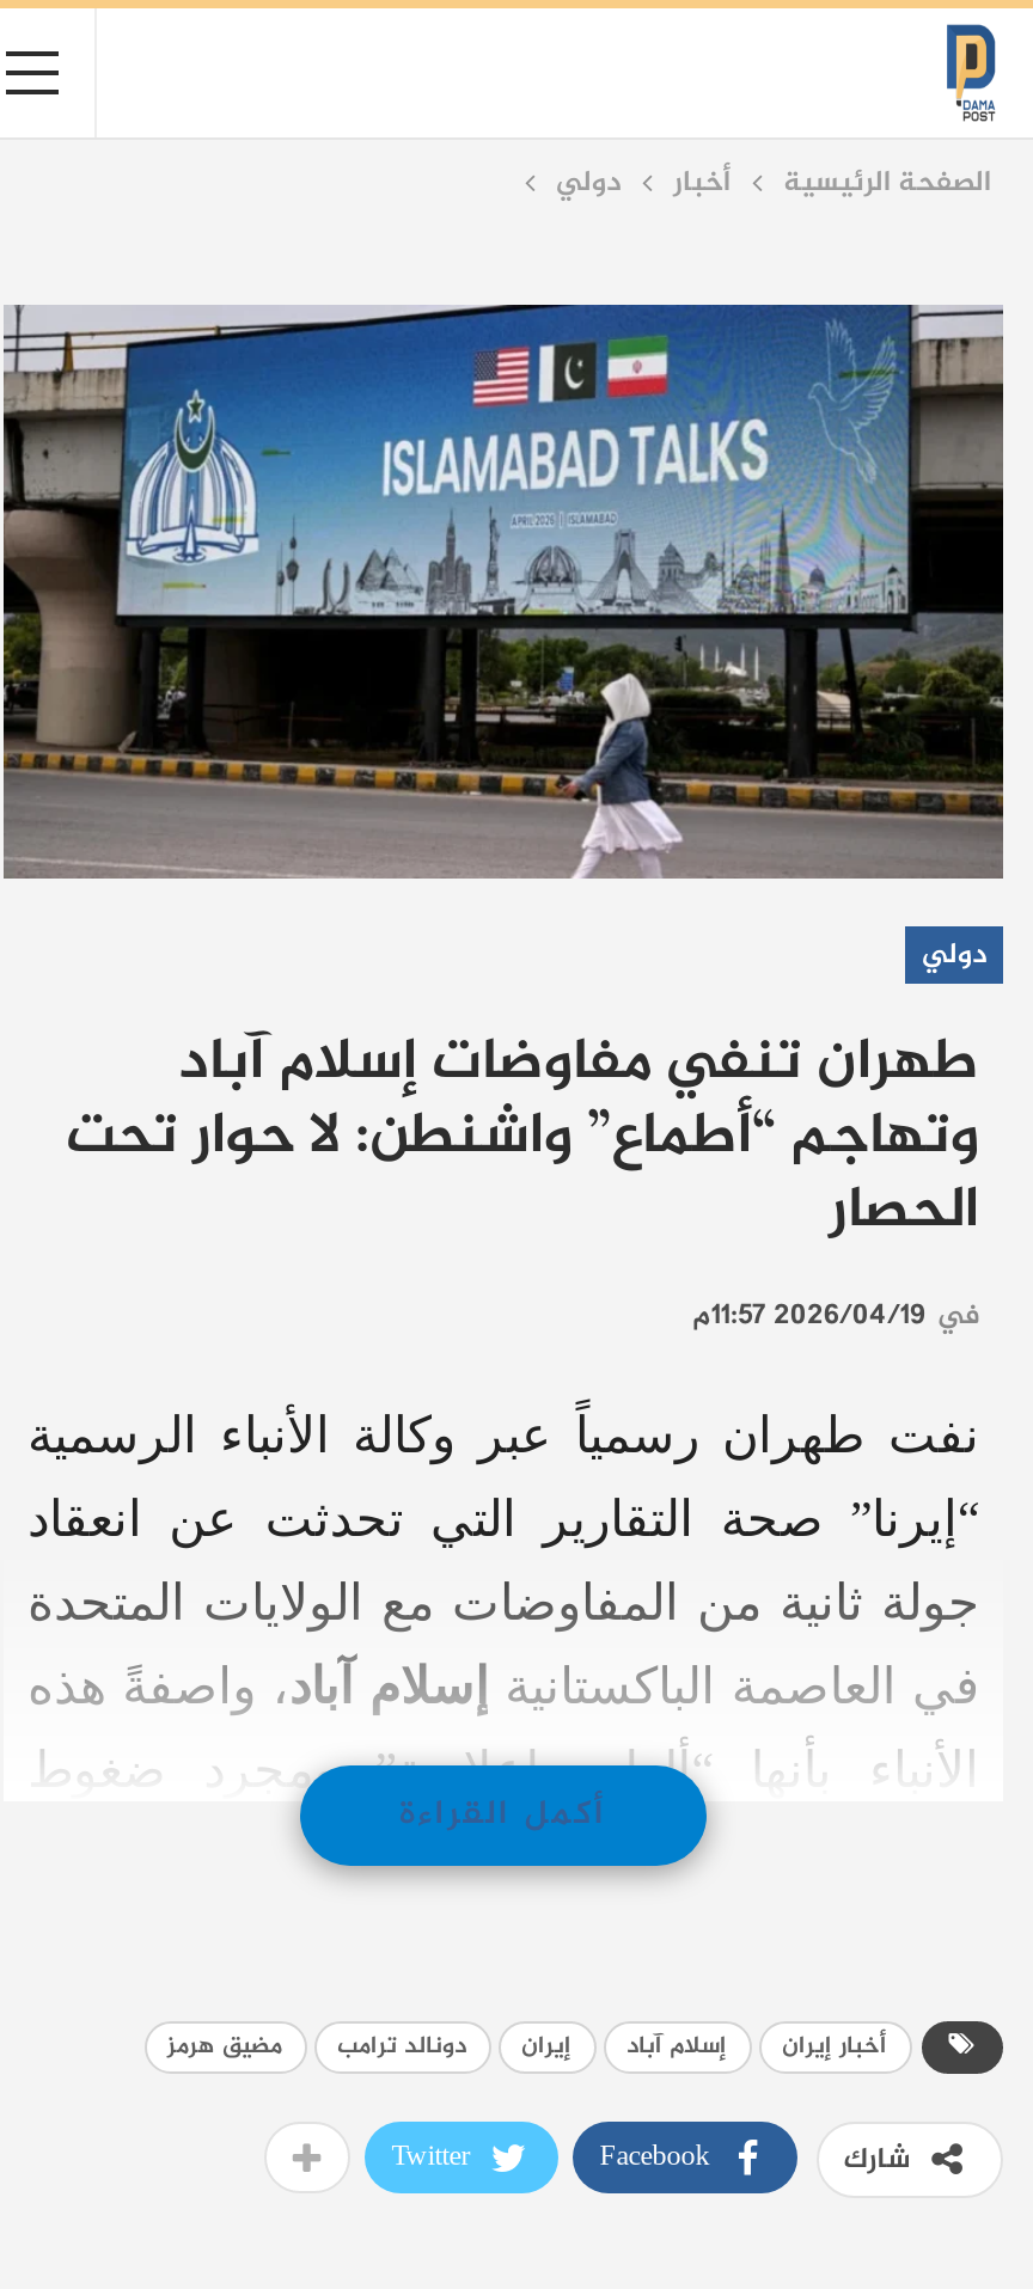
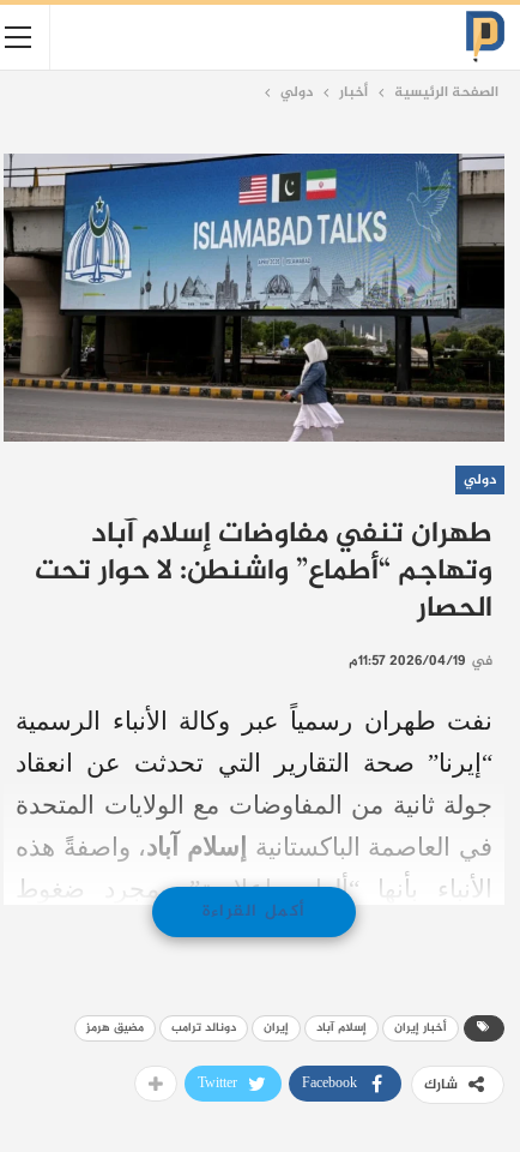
[927,20,1003,123] [image] -> [465,10,506,62] [image]

